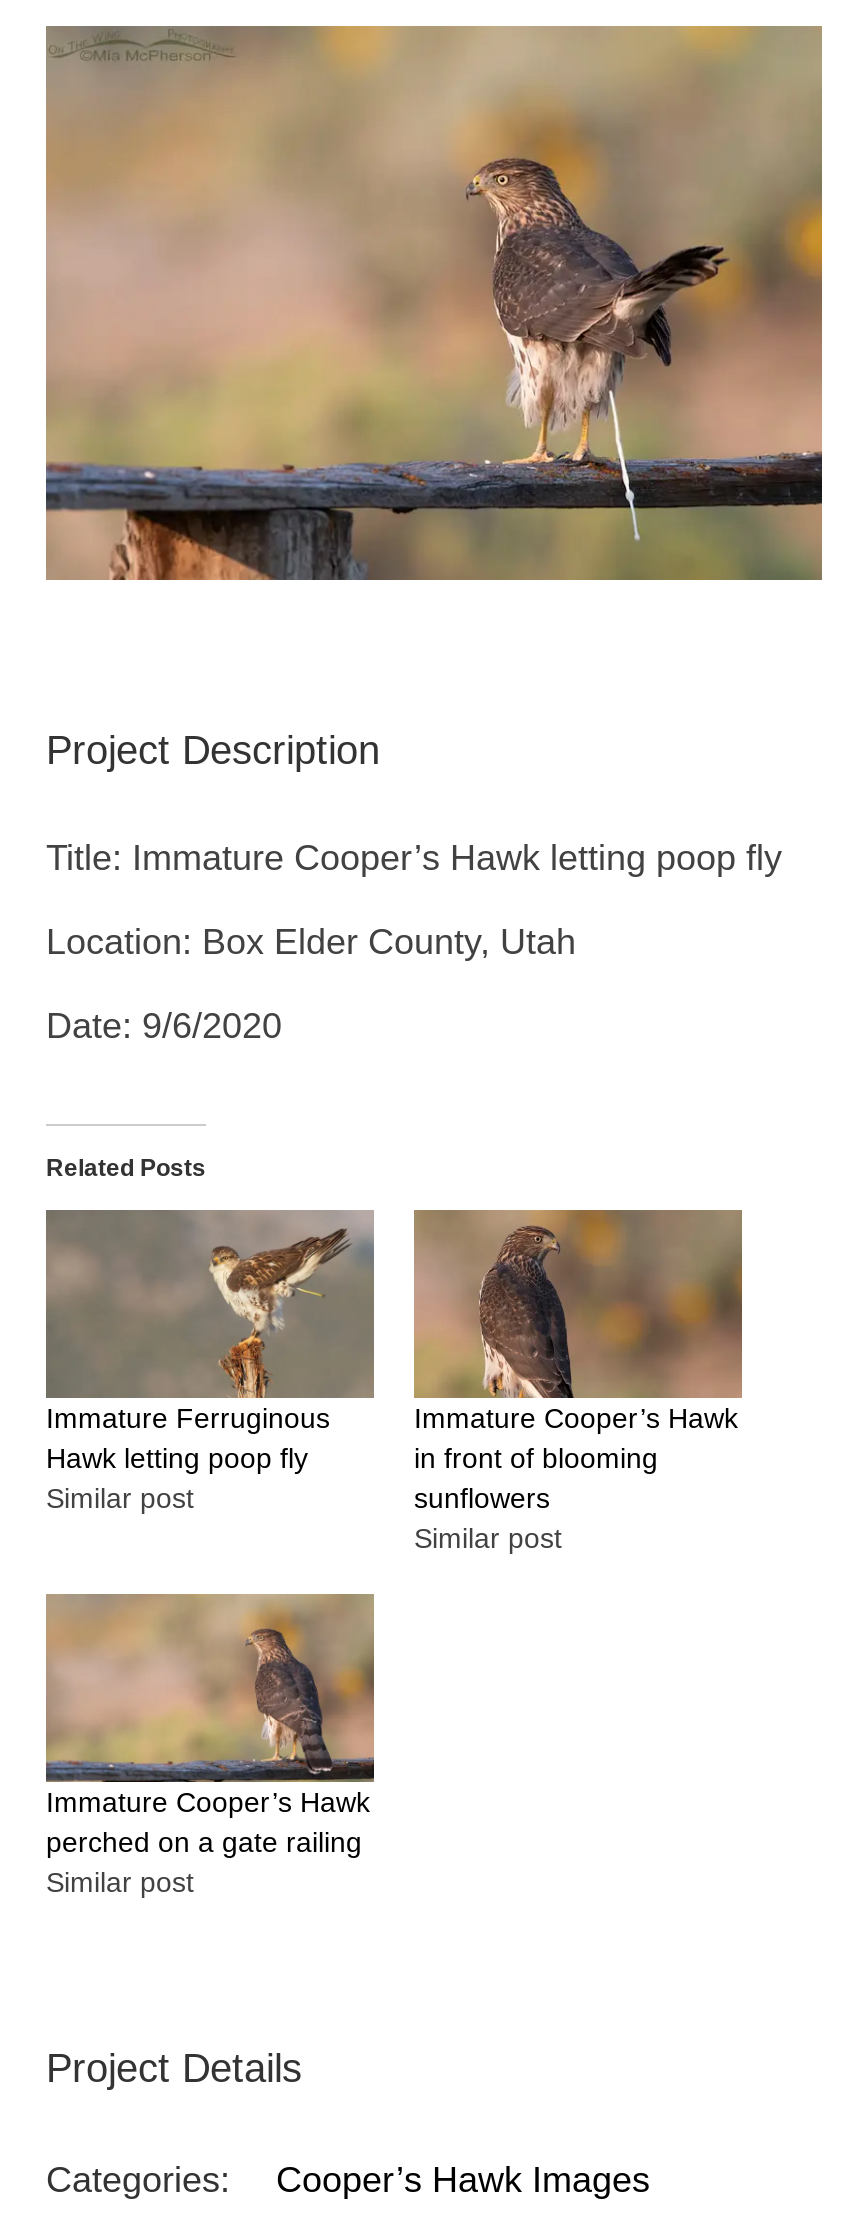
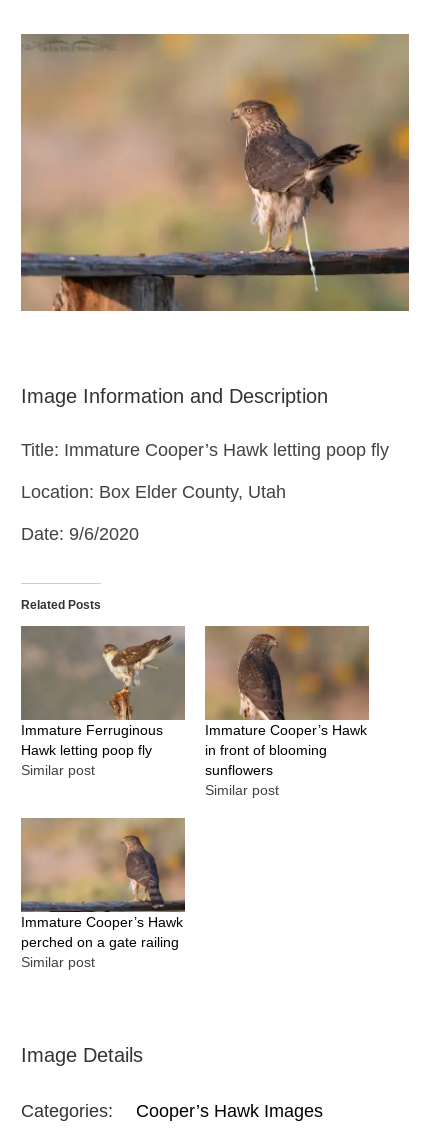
[46,729,380,773] Project Description -> [21,385,328,407] Image Information and Description
[46,2046,302,2090] Project Details -> [21,1044,143,1066] Image Details

